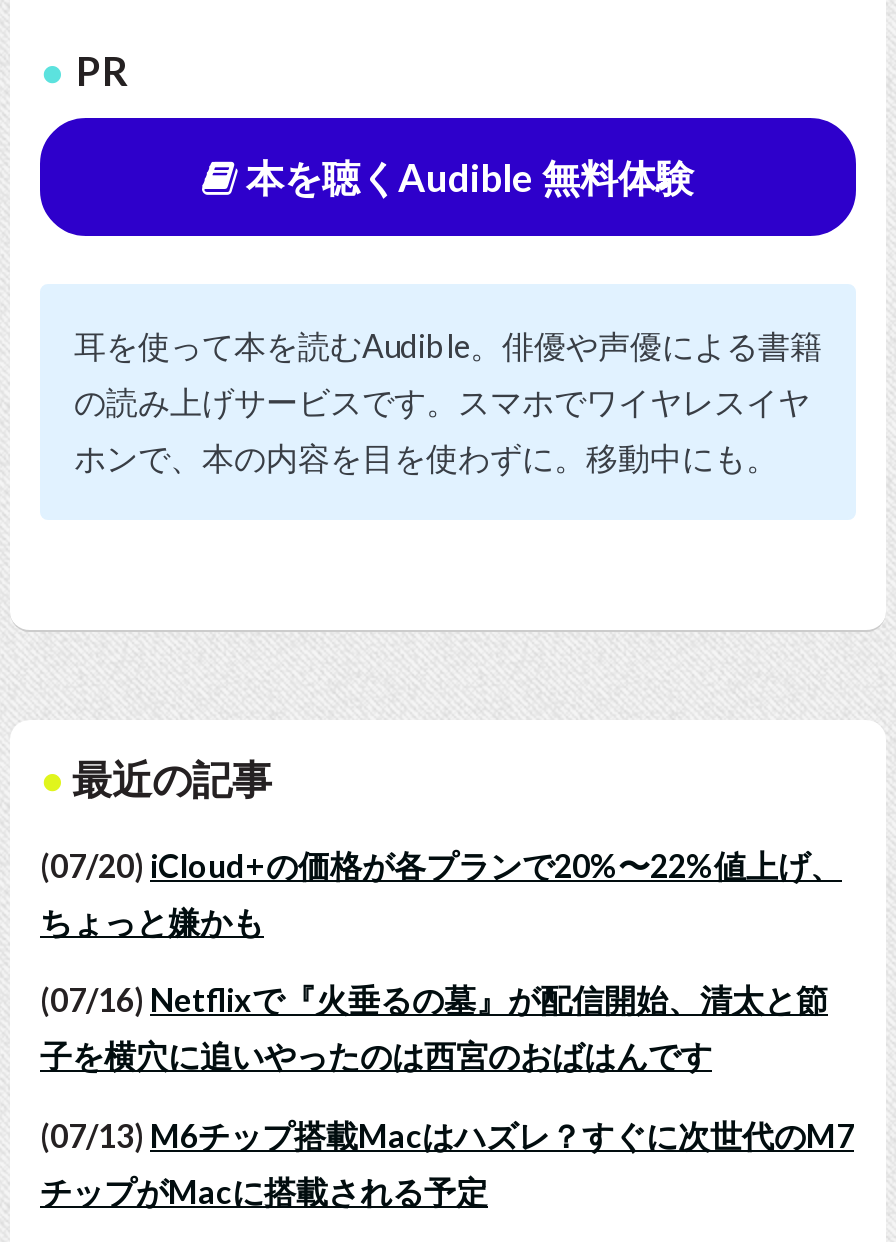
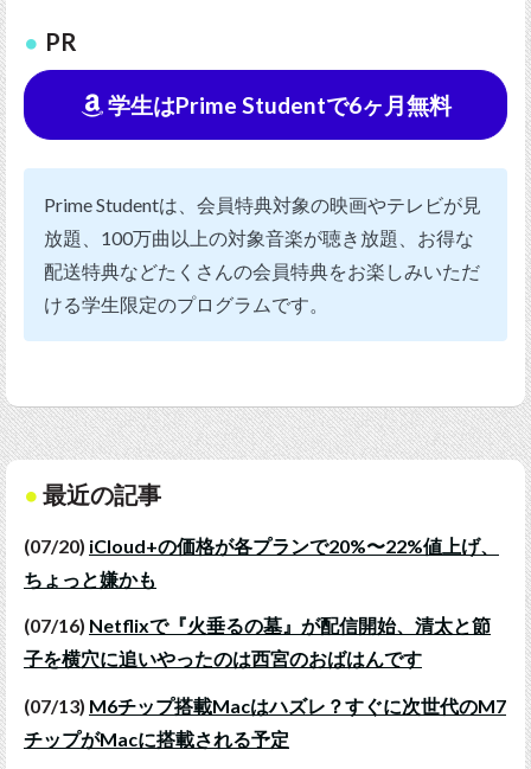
[238,154,694,200] 本を聴くAudible 無料体験 -> [103,91,451,118] 学生はPrime Studentで6ヶ月無料
[74,326,822,476] 耳を使って本を読むAudible。俳優や声優による書籍 | の読み上げサービスです。スマホでワイヤレスイヤ | ホンで、本の内容を目を使わずに。移動中にも。 -> [44,193,481,315] Prime Studentは、会員特典対象の映画やテレビが見 | 放題、100万曲以上の対象音楽が聴き放題、お得な | 配送特典などたくさんの会員特典をお楽しみいただ | ける学生限定のプログラムです。

